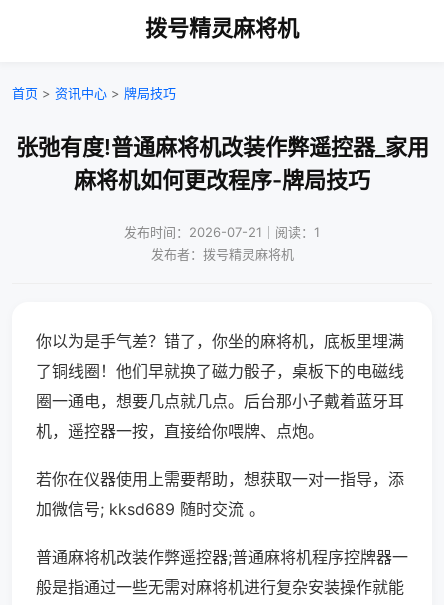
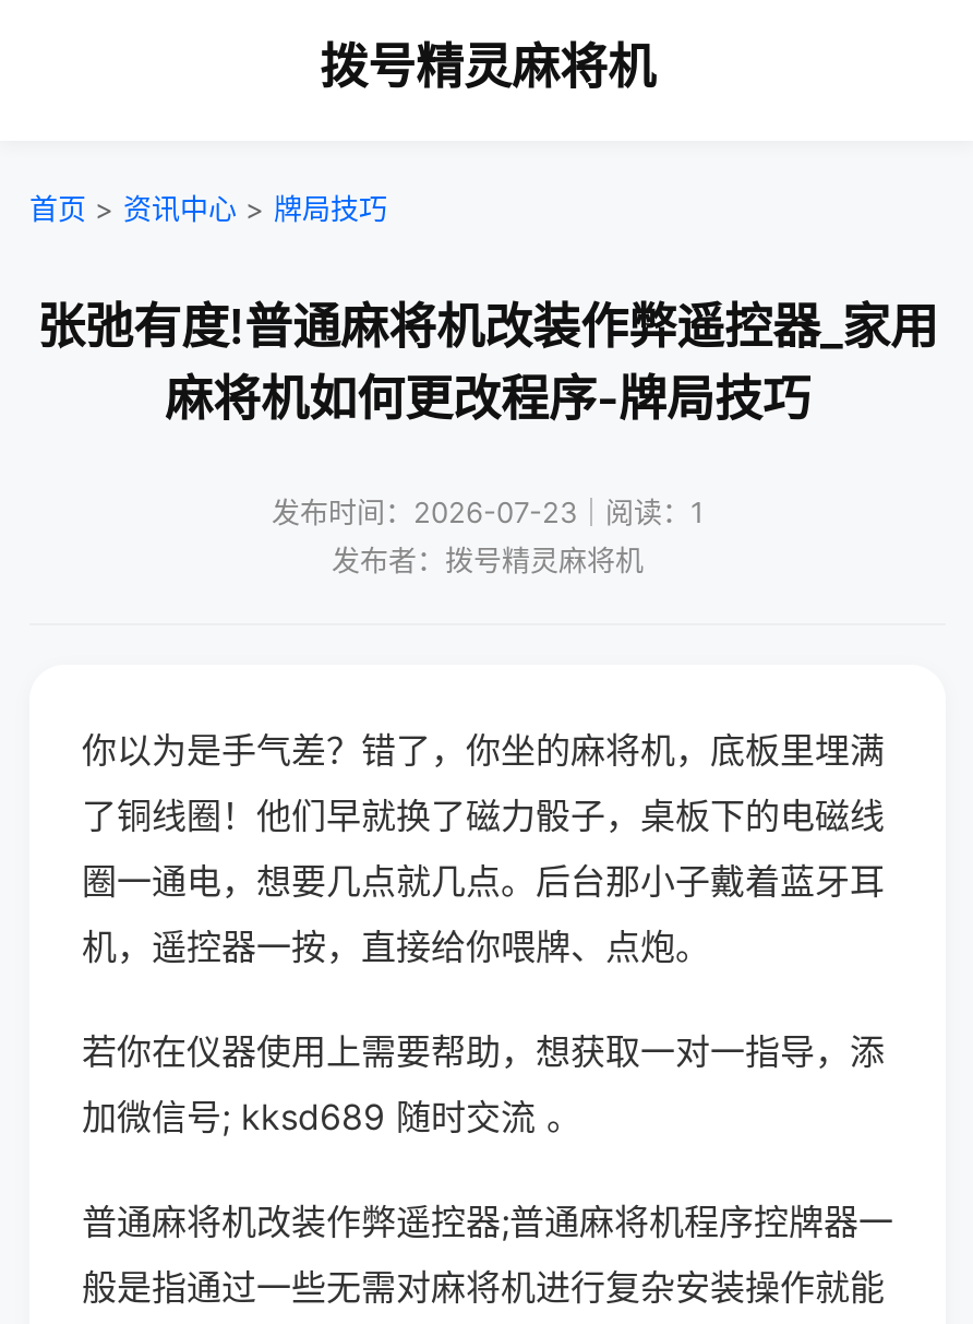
[124,224,320,240] 发布时间：2026-07-21｜阅读：1 -> [272,494,704,529] 发布时间：2026-07-23｜阅读：1

